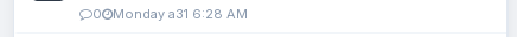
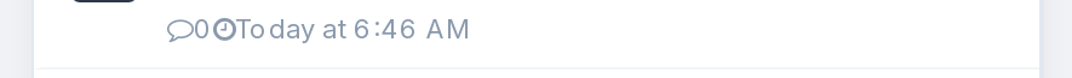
[92,6,248,22] 0 Monday a31 6:28 AM -> [194,12,470,46] 0 Today at 6:46 AM

